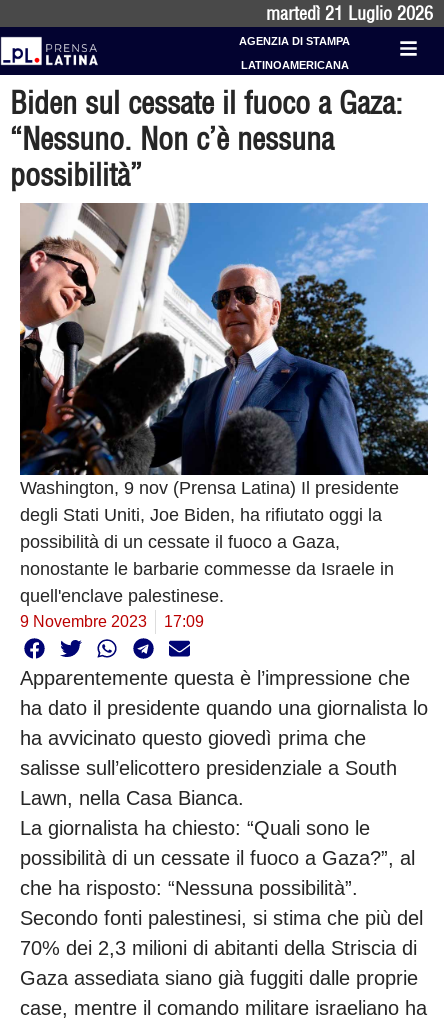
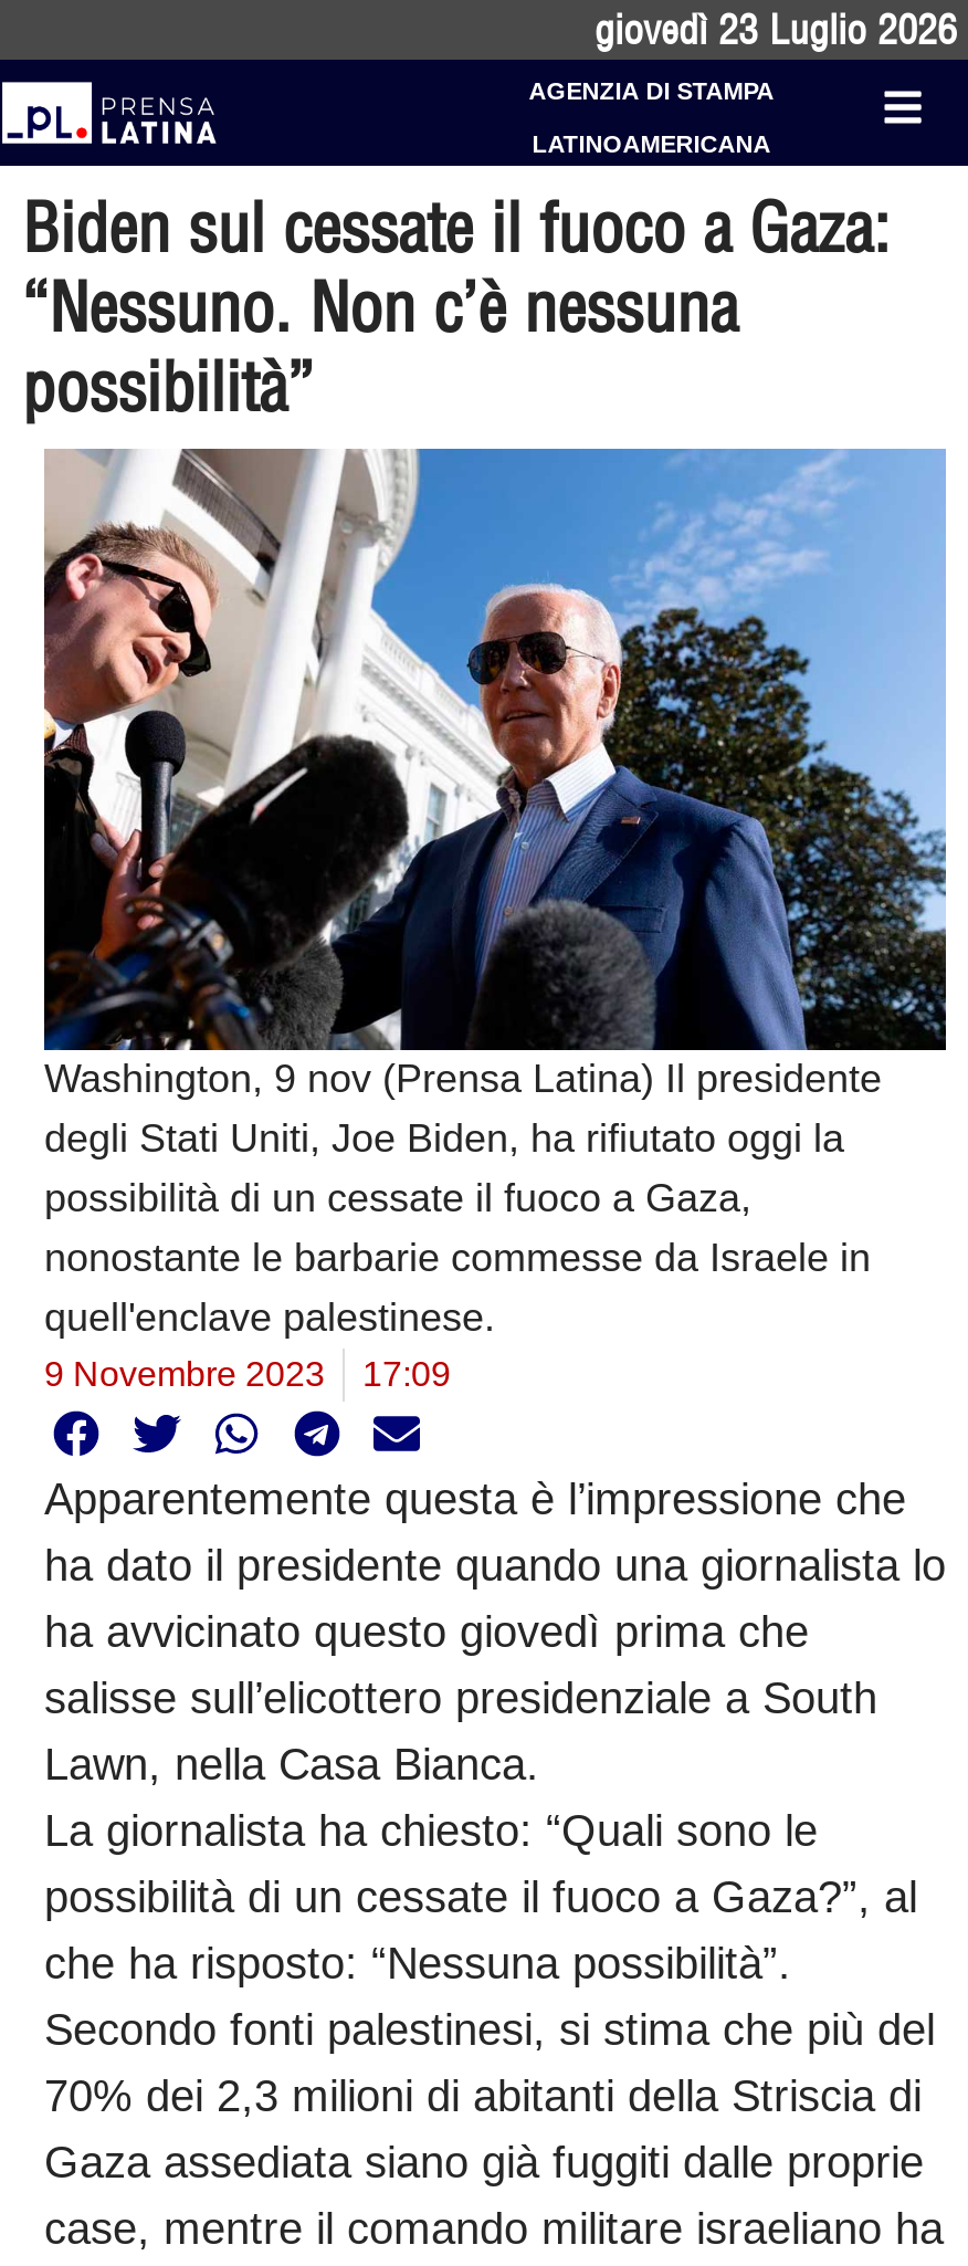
[266,2,433,25] martedì 21 Luglio 2026 -> [595,4,957,55] giovedì 23 Luglio 2026

